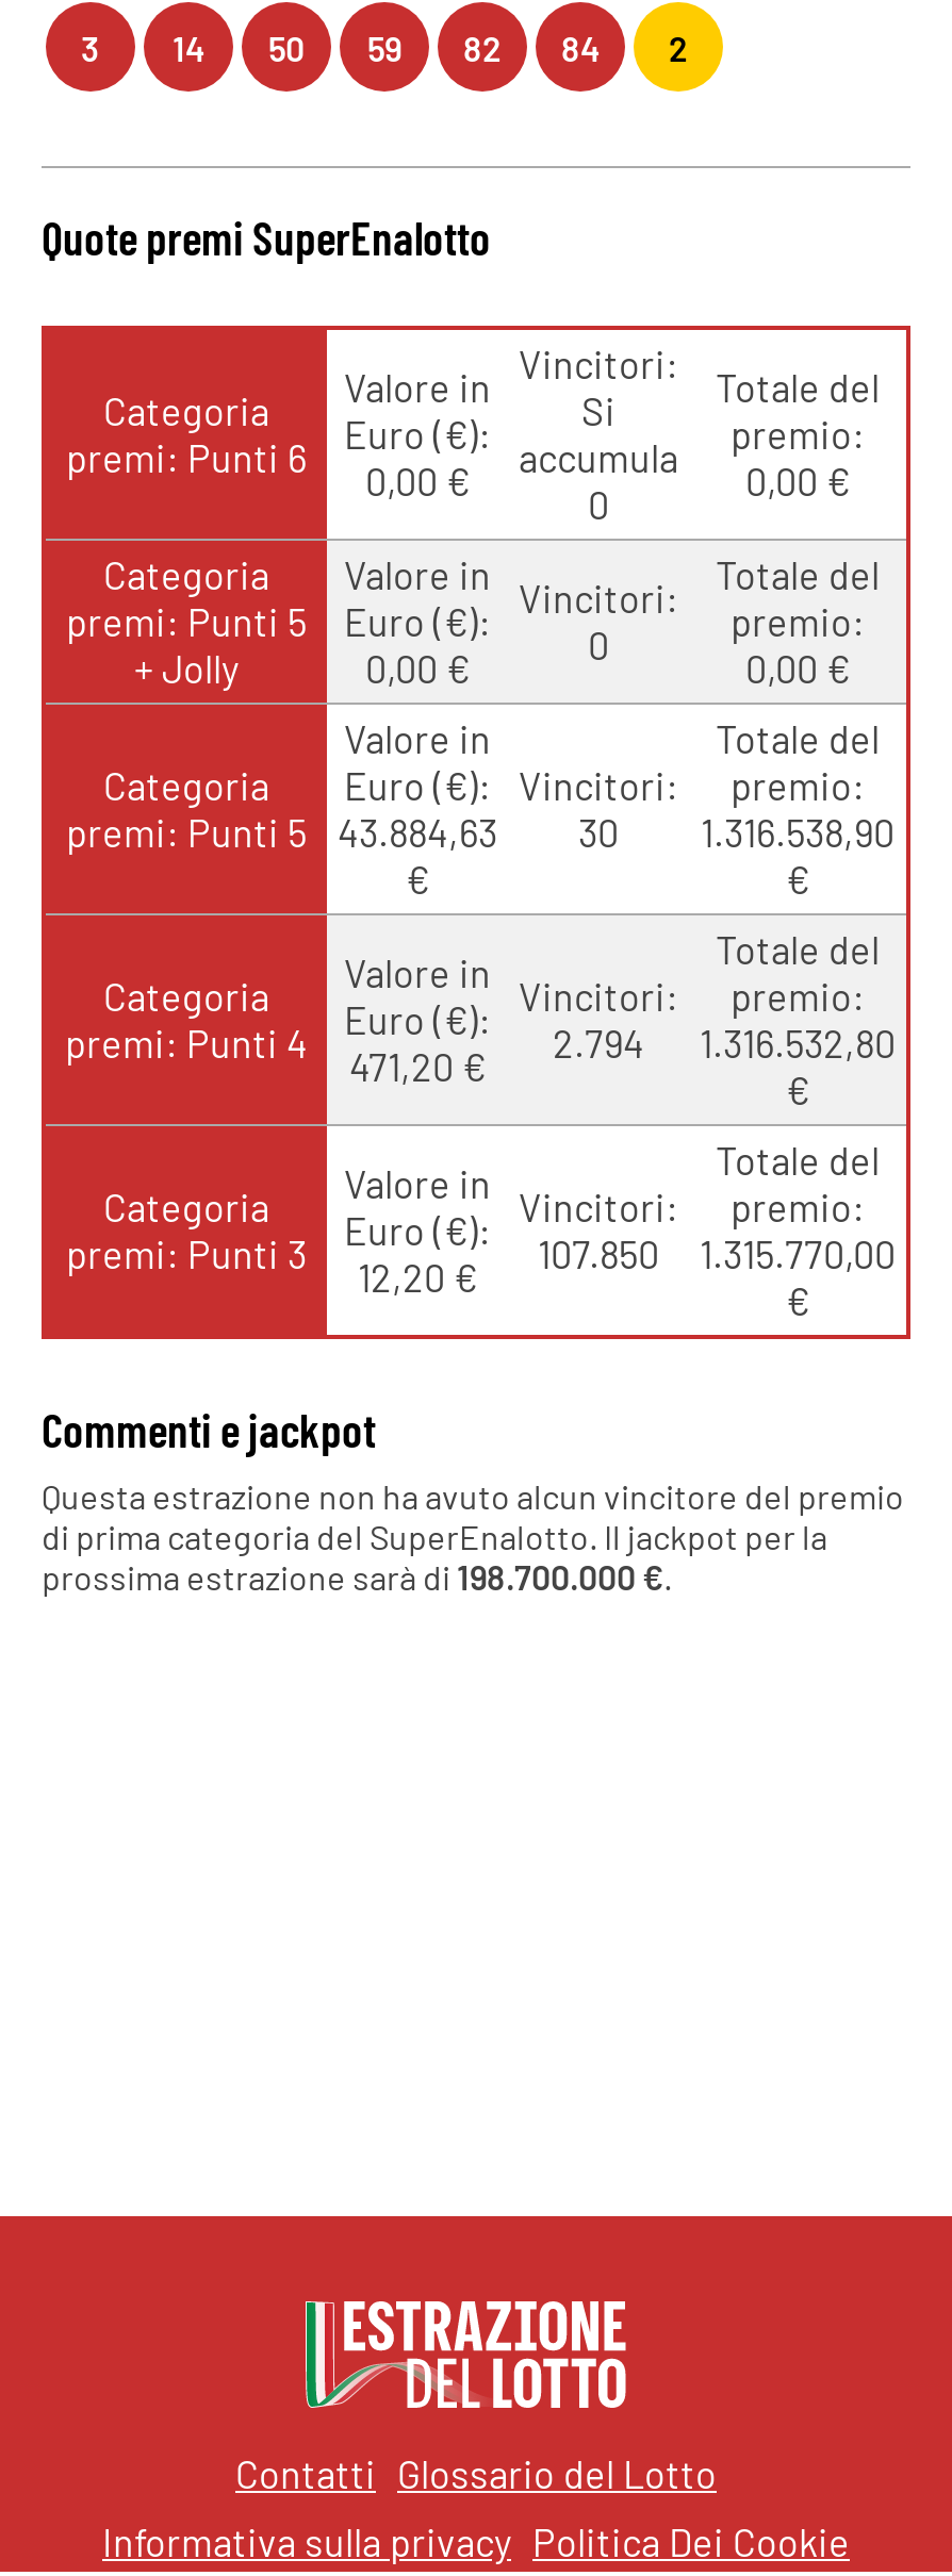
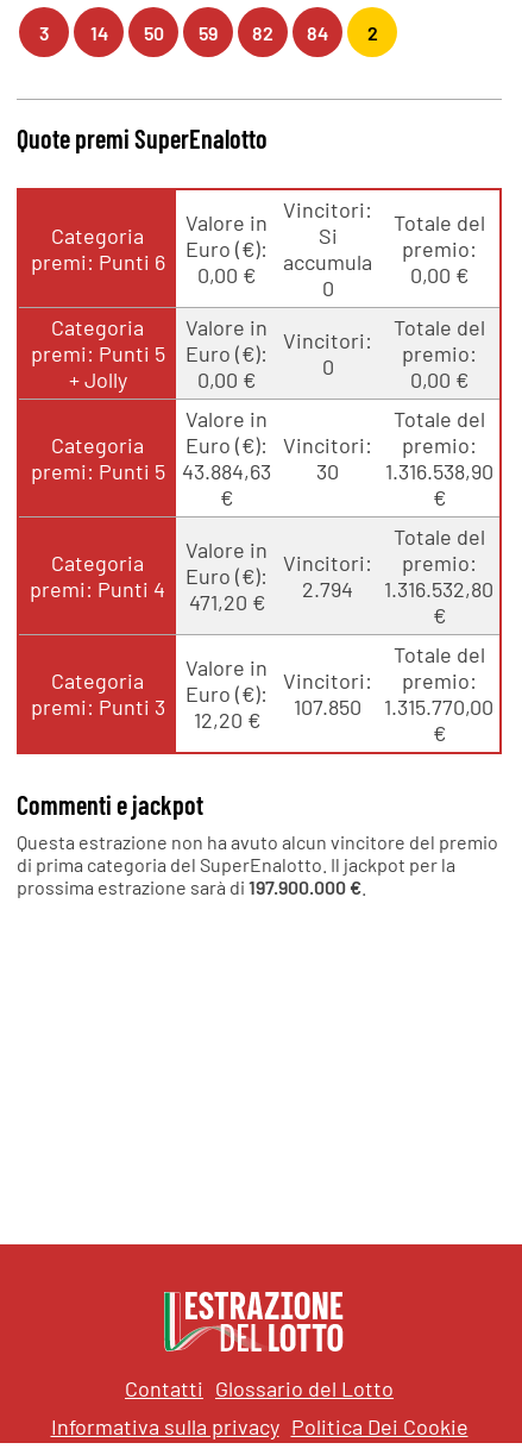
[42,1556,672,1597] prossima estrazione sarà di 198.700.000 €. -> [17,876,366,898] prossima estrazione sarà di 197.900.000 €.

